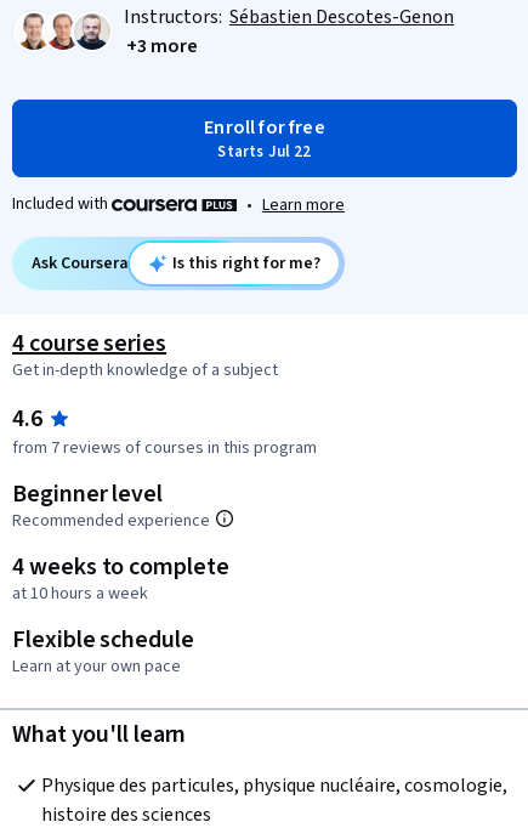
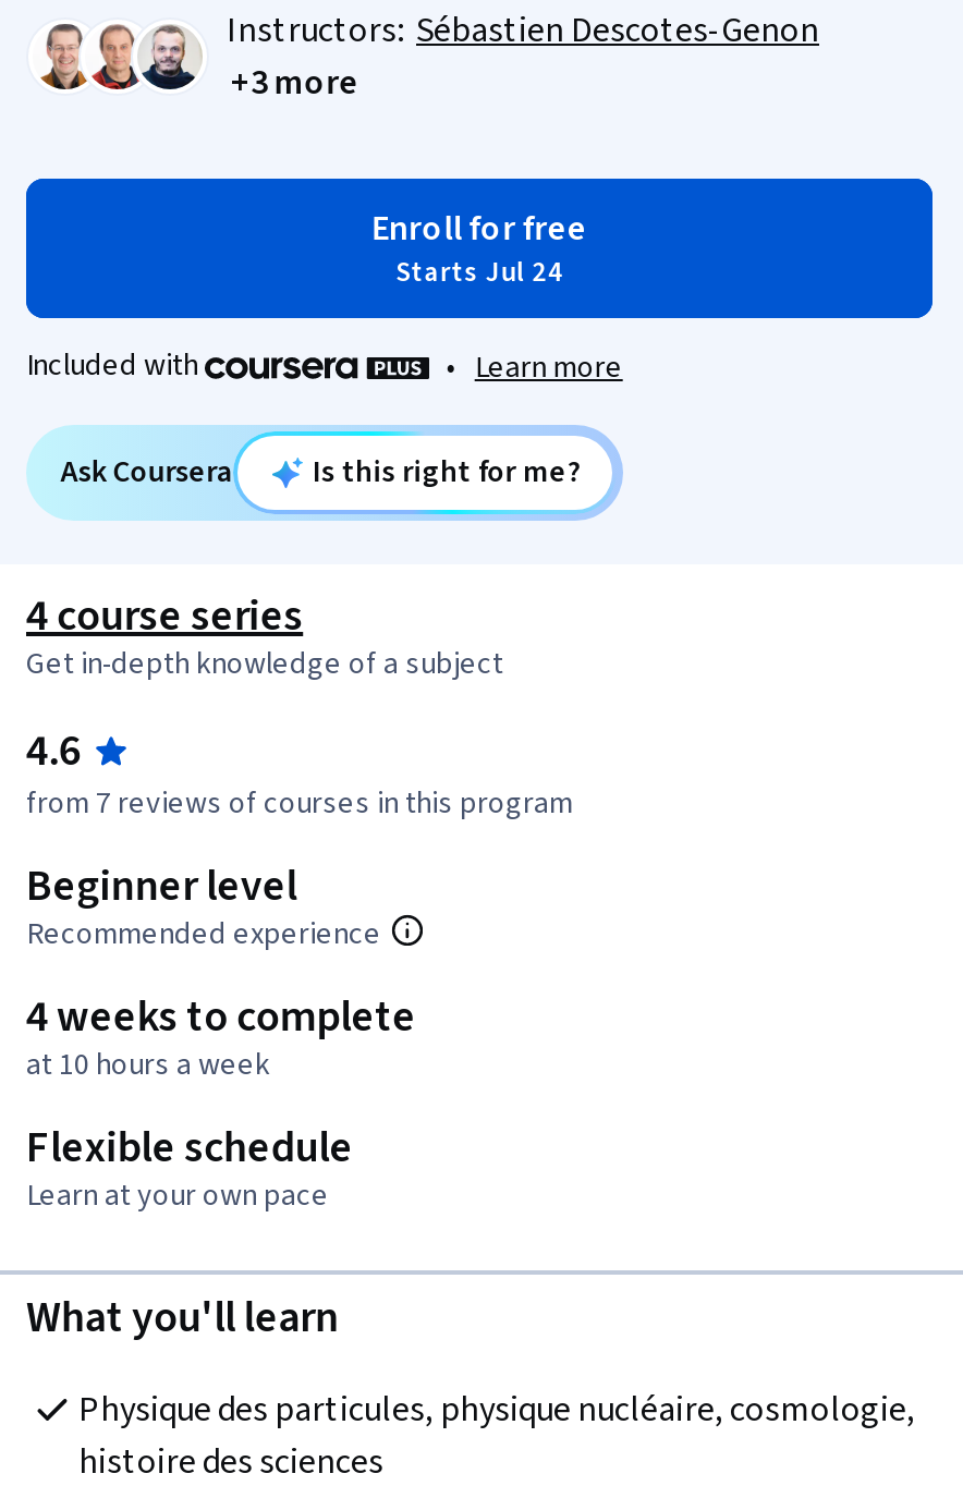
[218,141,311,163] Starts Jul 22 -> [395,253,563,292] Starts Jul 24

